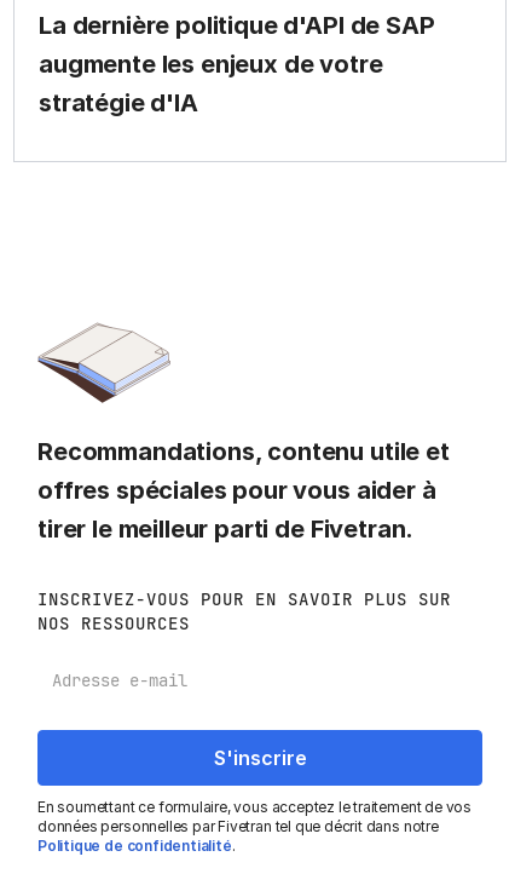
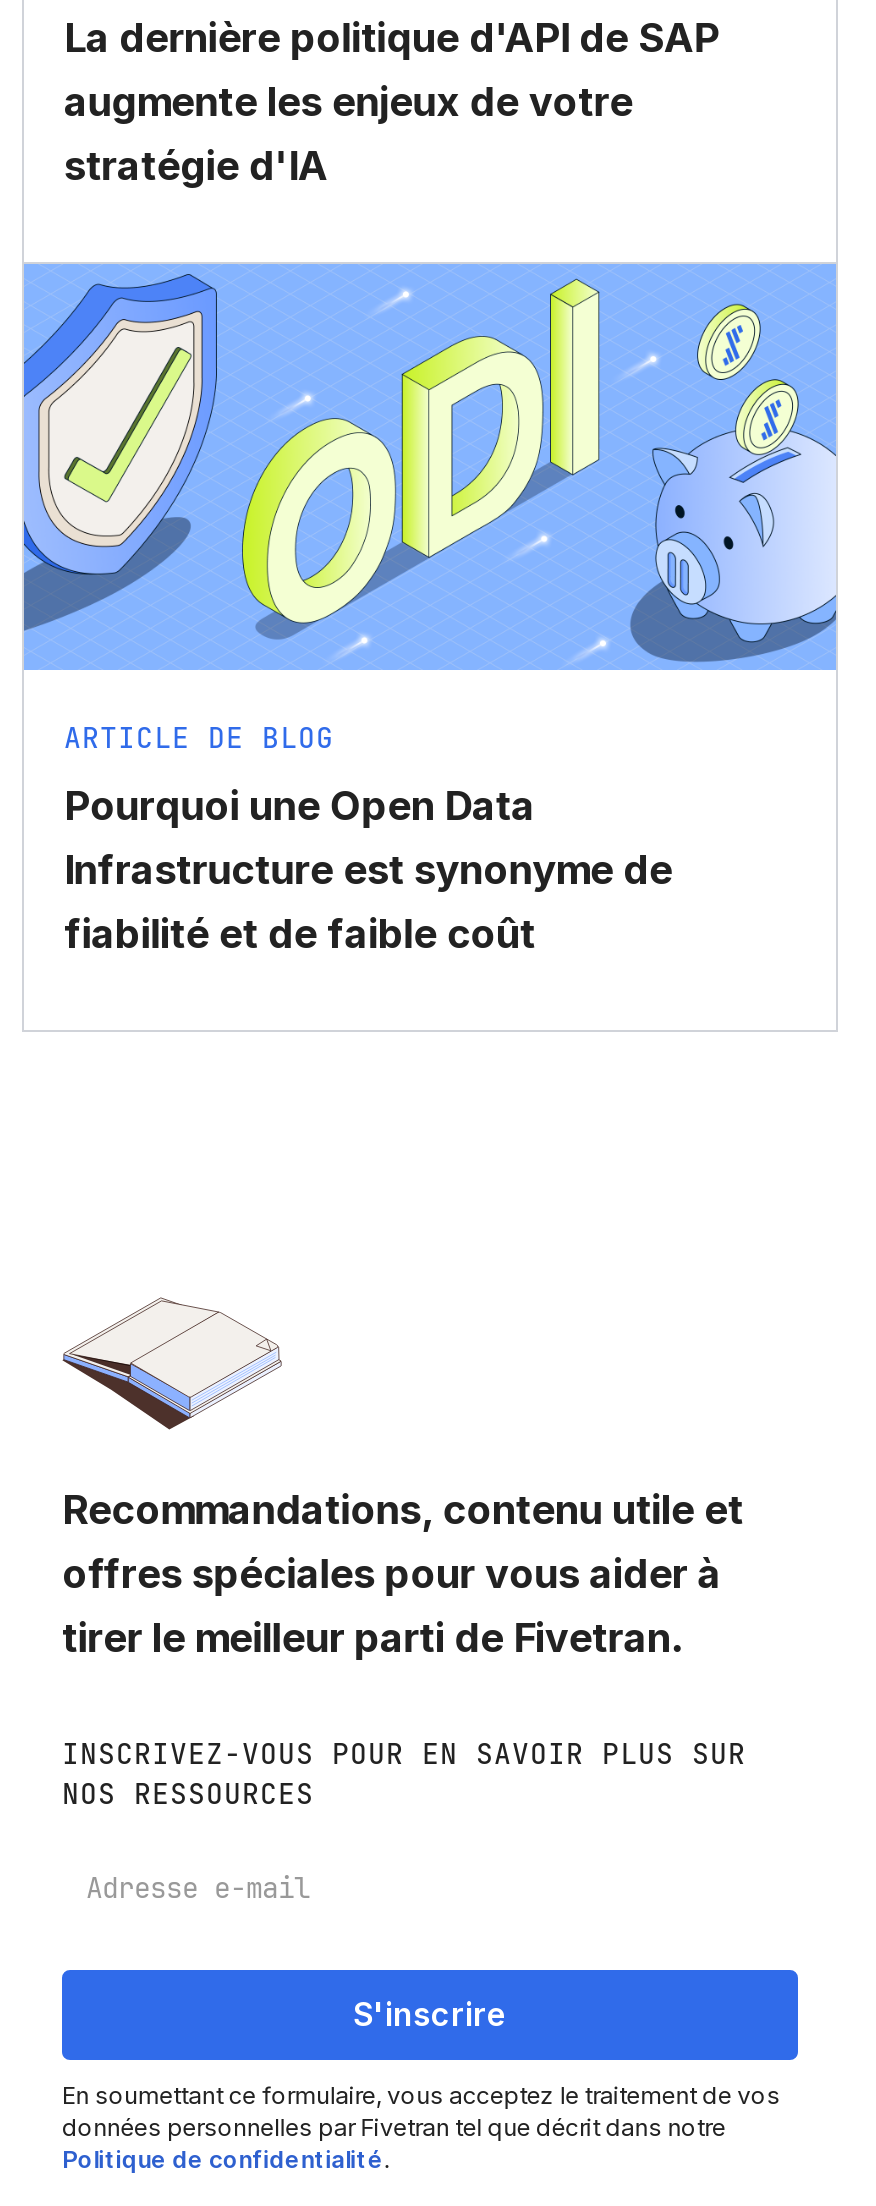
none -> [22,262,838,957] [image] | ARTICLE DE BLOG | Pourquoi une Open Data | Infrastructure est synonyme de | fiabilité et de faible coût

